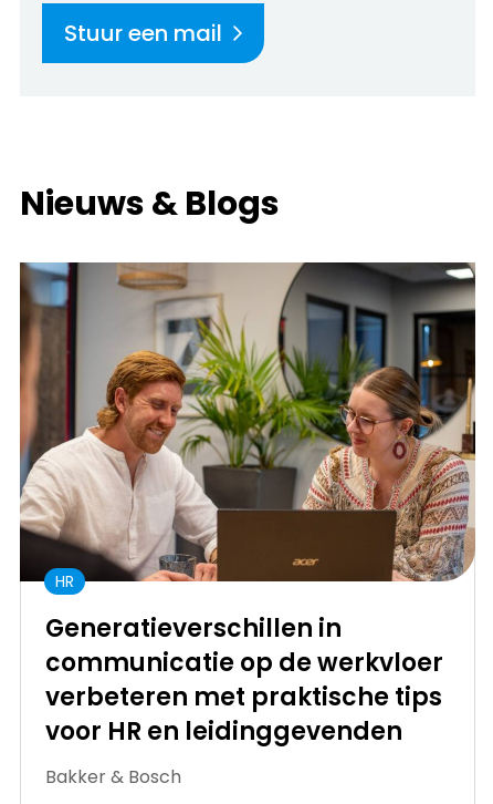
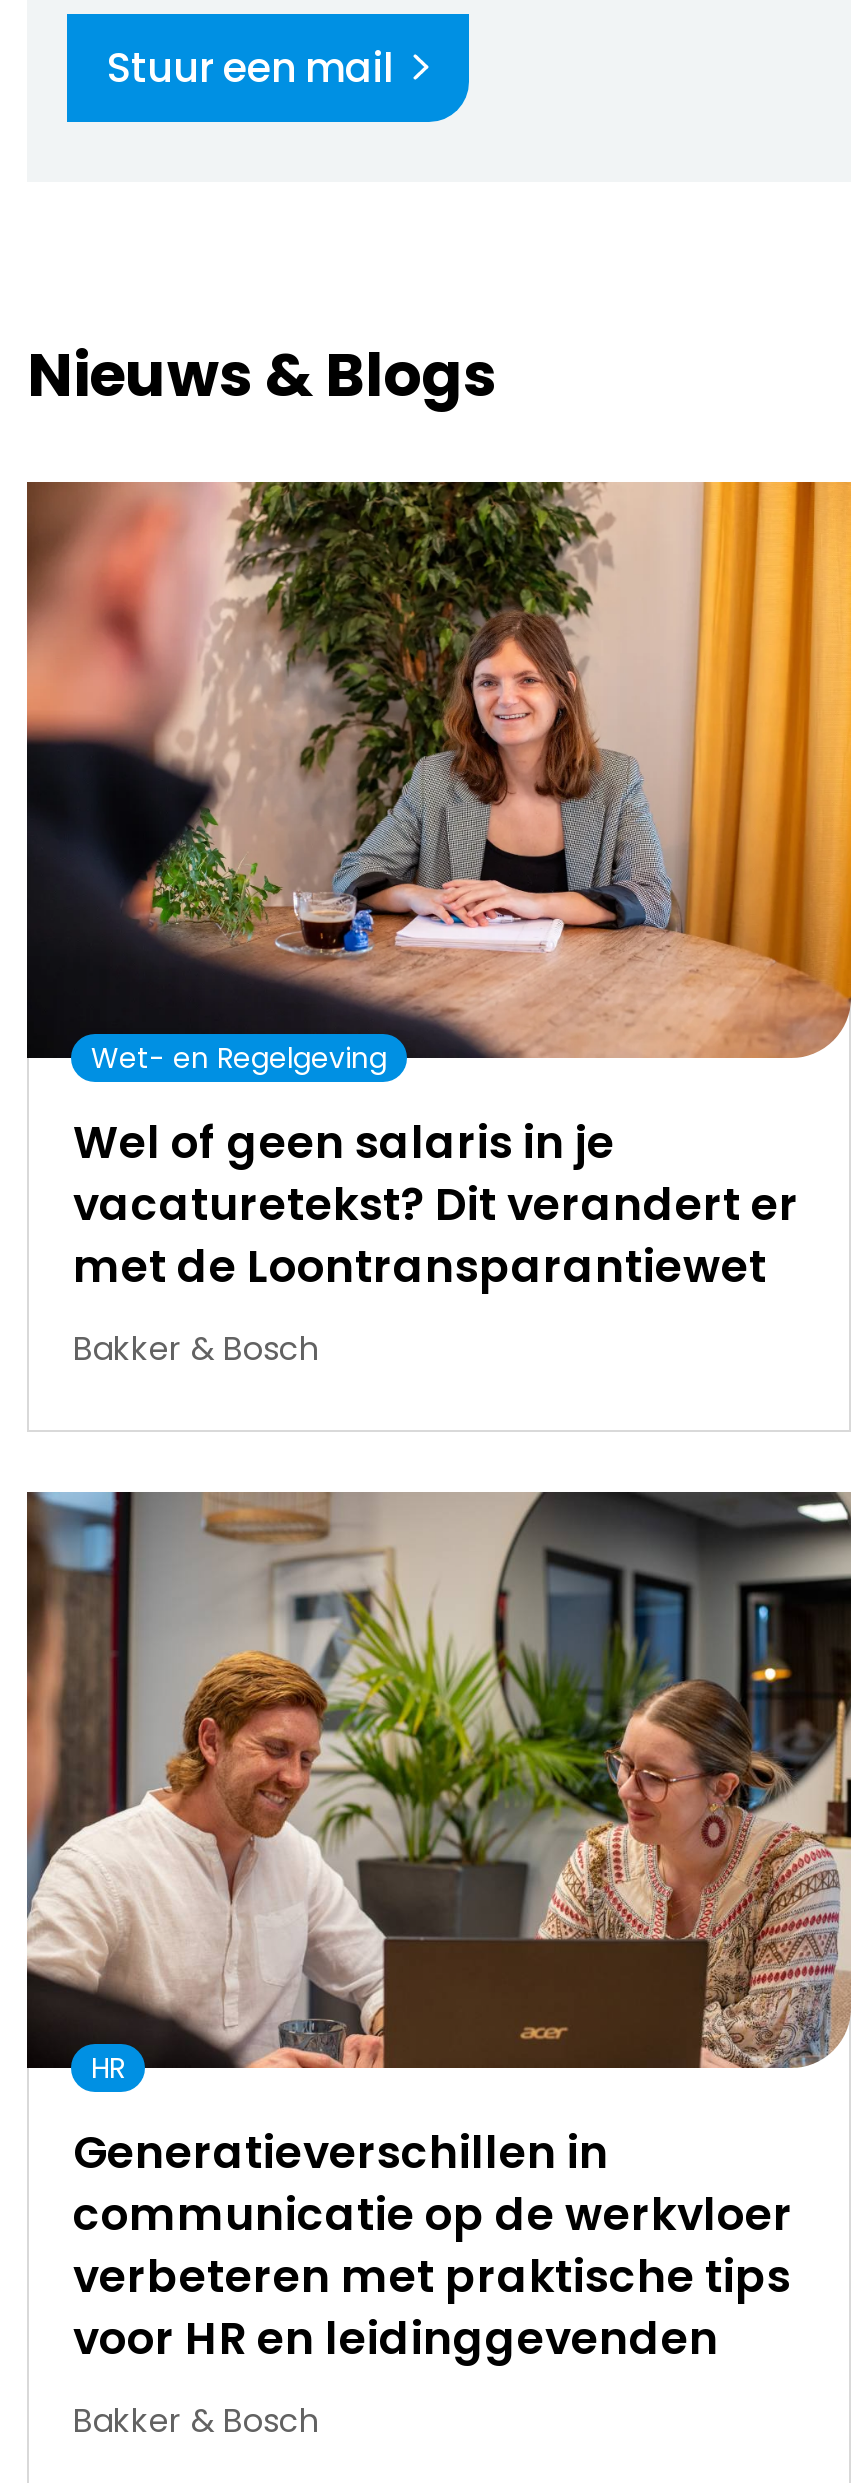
none -> [25,480,853,1372] [image] | Wet- en Regelgeving | Wel of geen salaris in je | vacaturetekst? Dit verandert er | met de Loontransparantiewet | Bakker & Bosch

